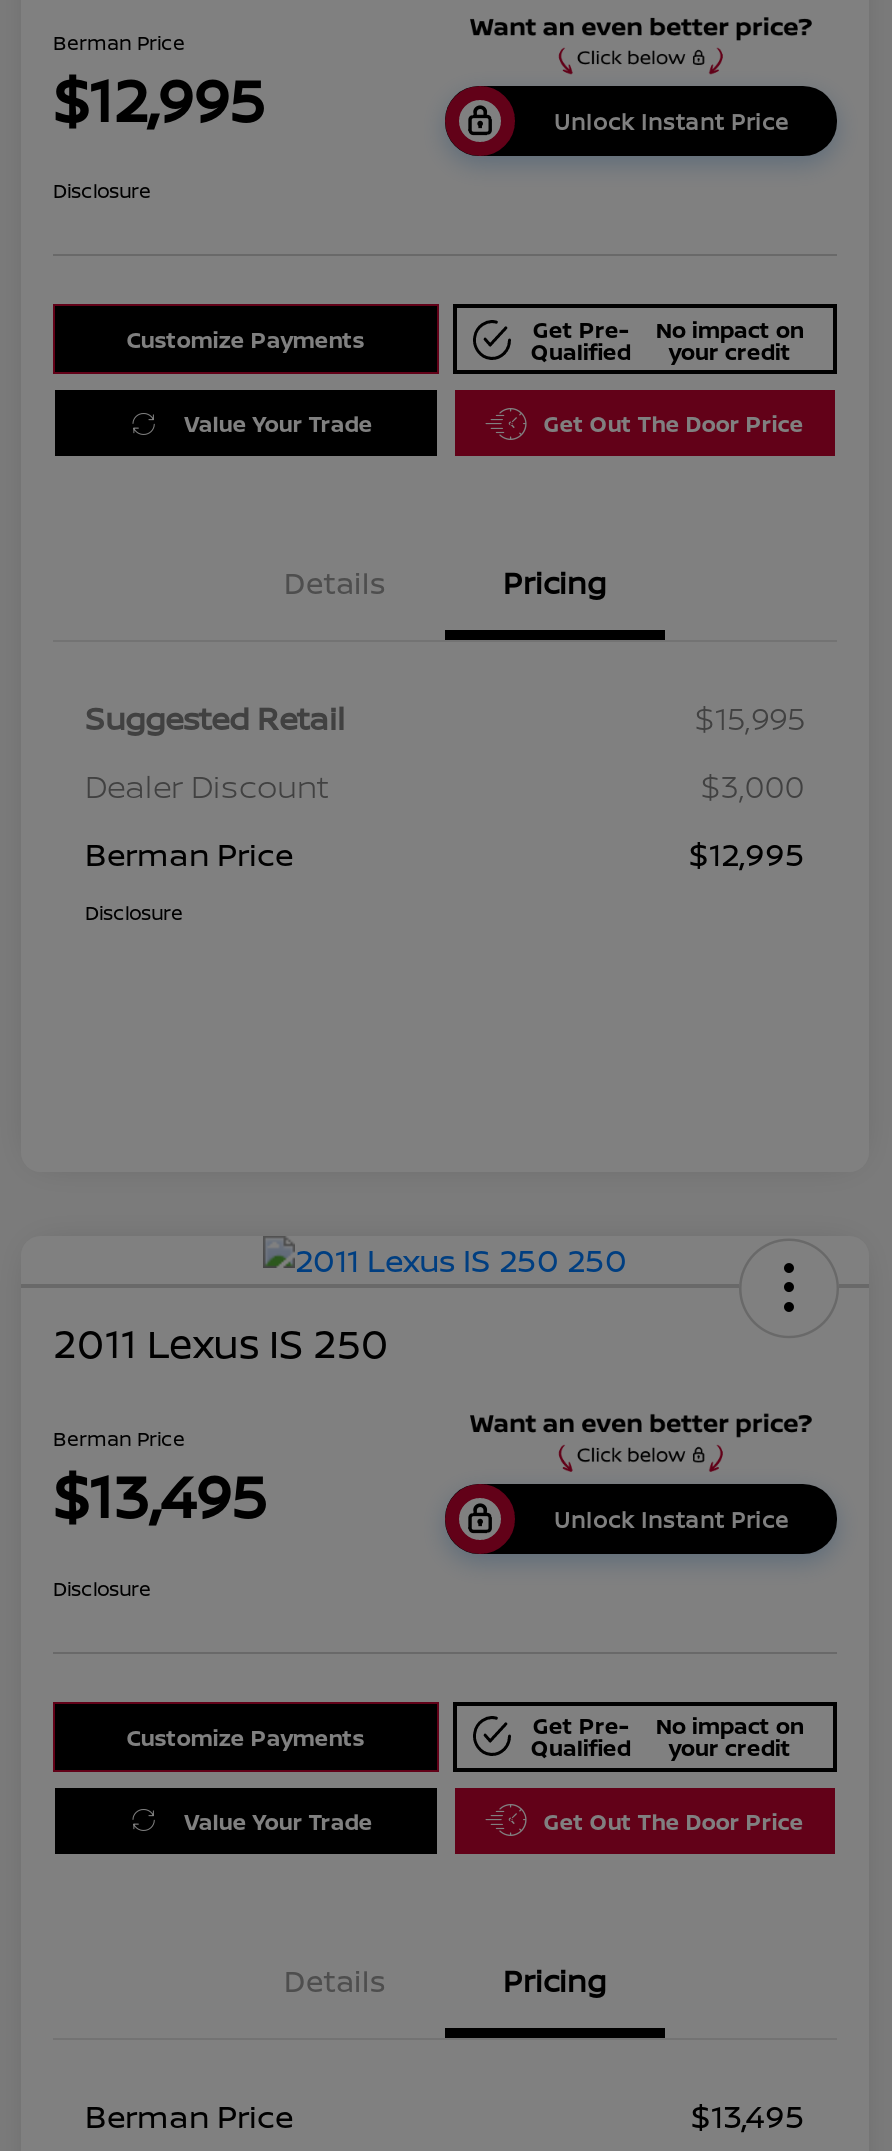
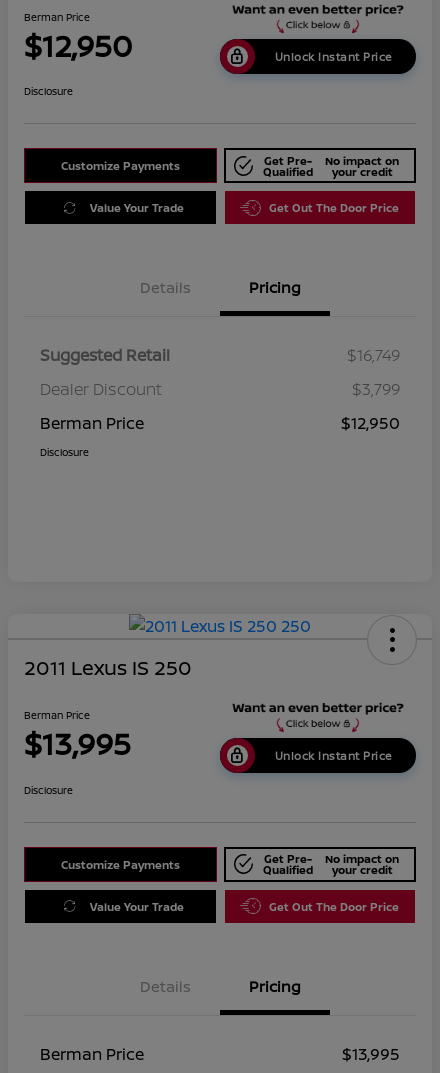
[53,58,265,140] $12,995 -> [24,25,132,66] $12,950
[695,697,805,741] $15,995 -> [347,344,400,366] $16,749
[701,765,805,809] $3,000 -> [352,378,400,400] $3,799
[689,833,805,877] $12,995 -> [341,412,400,434] $12,950
[53,1455,267,1537] $13,495 -> [24,723,131,764] $13,995
[691,2093,805,2137] $13,495 -> [342,1043,400,1065] $13,995

